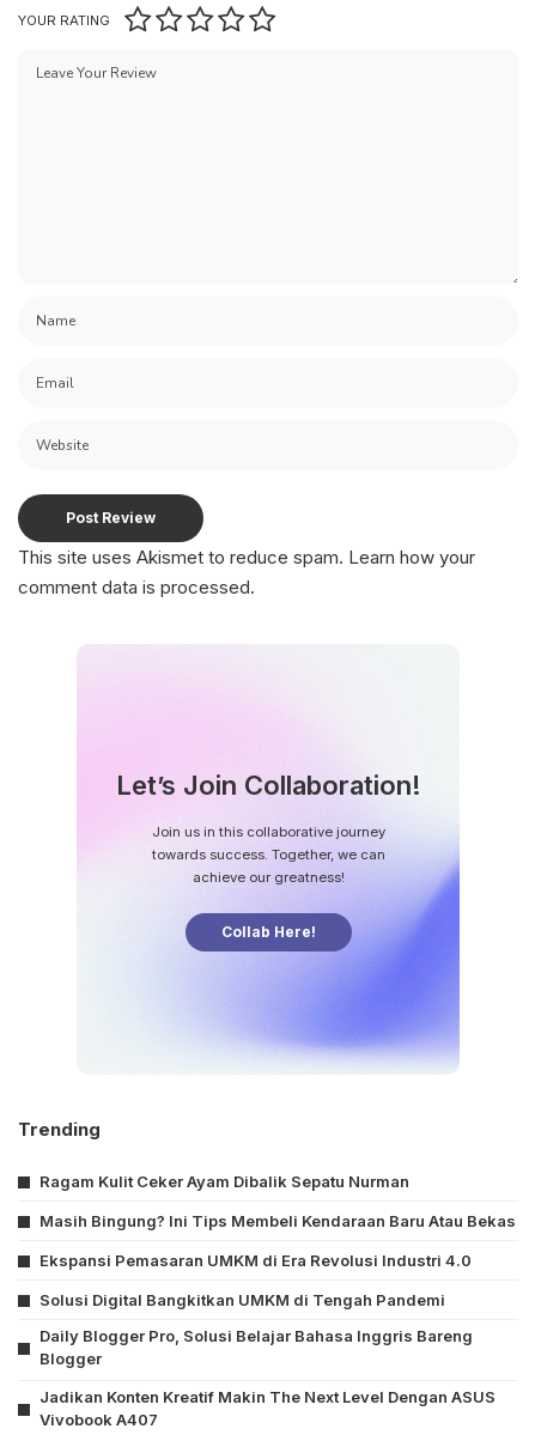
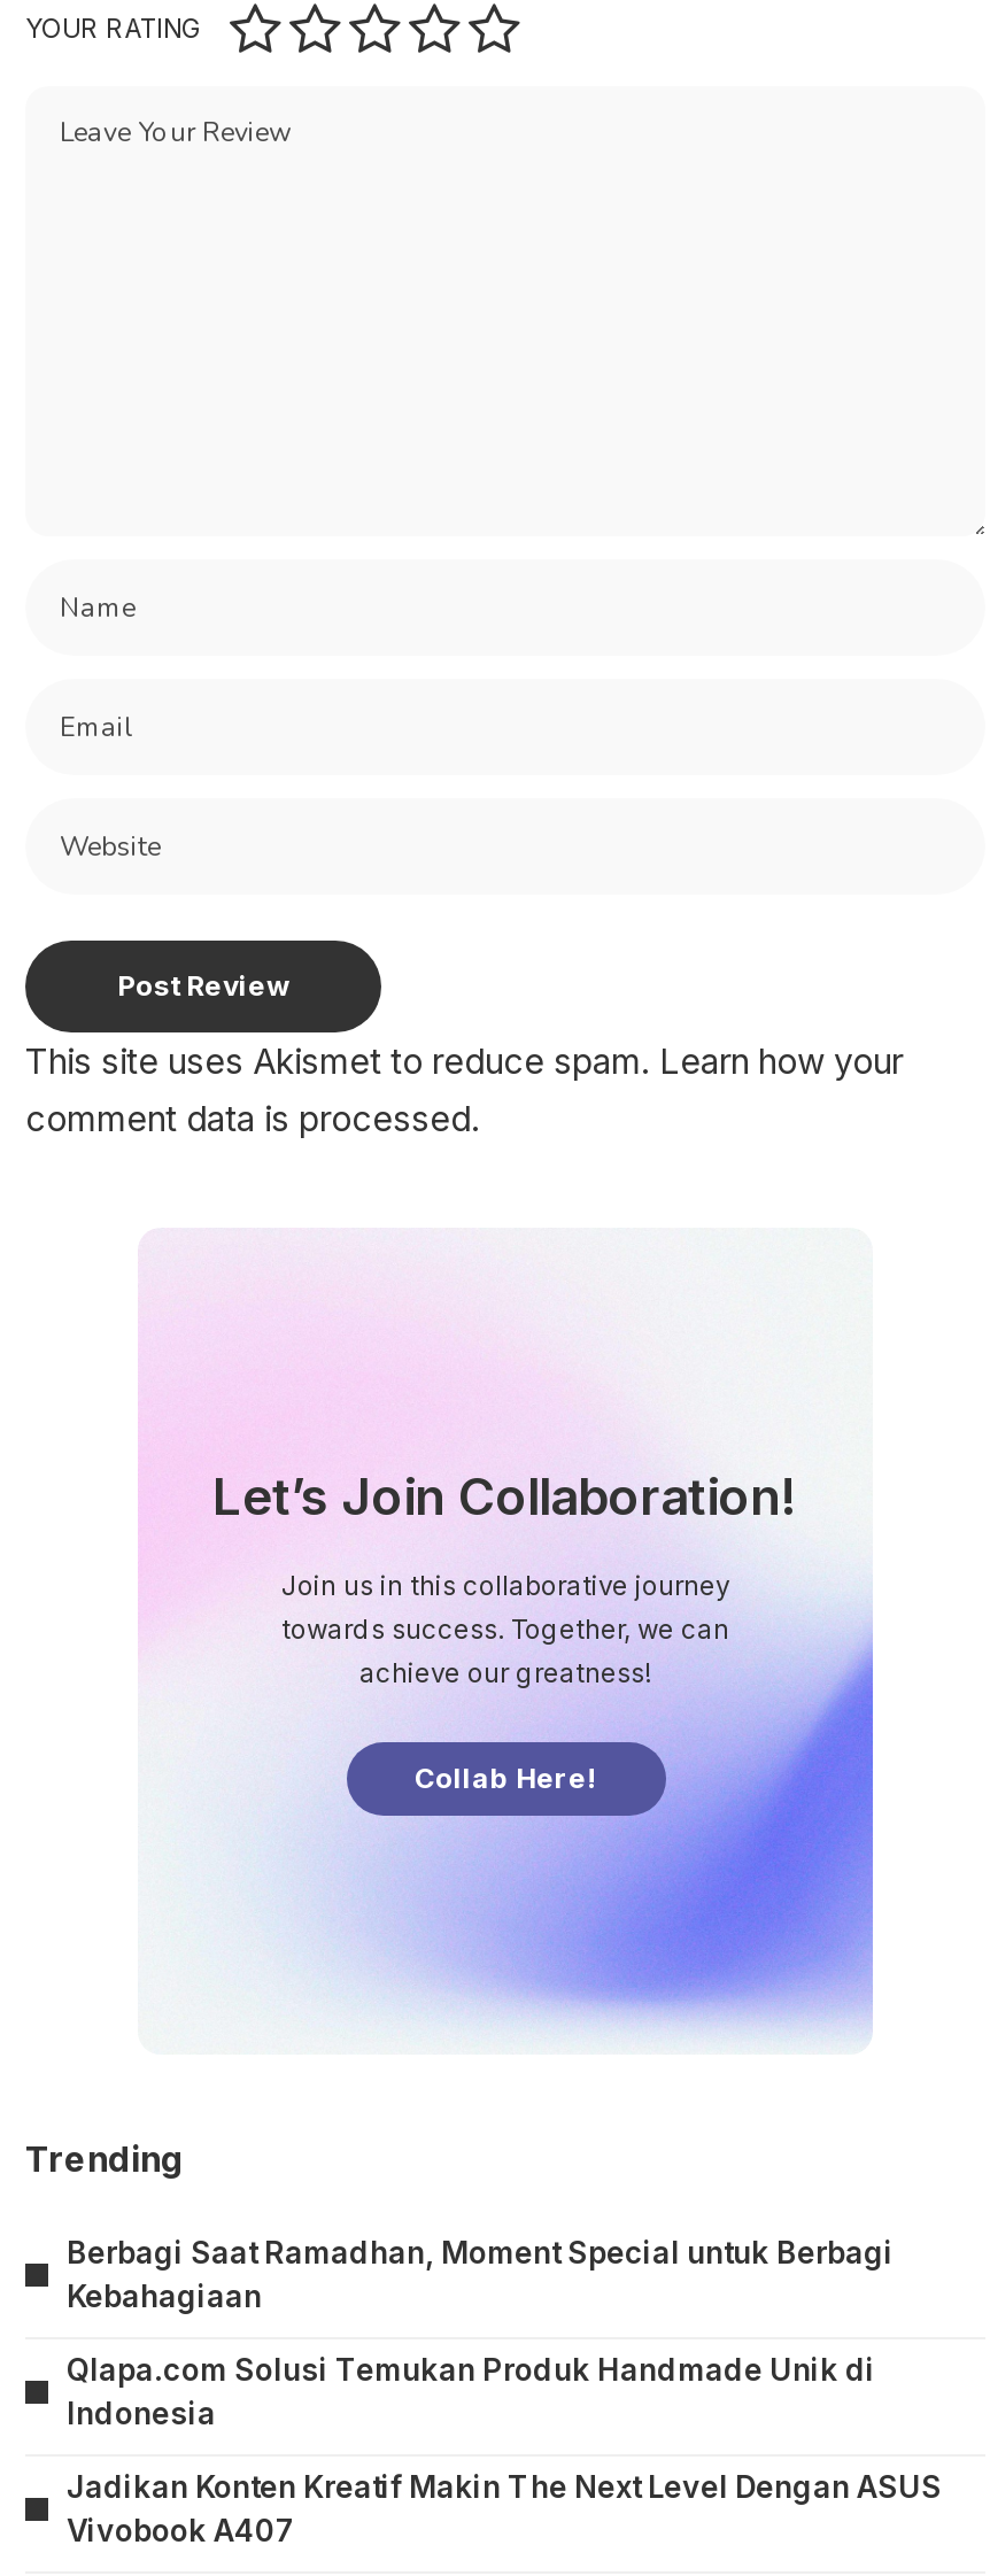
[39,1172,516,1368] Ragam Kulit Ceker Ayam Dibalik Sepatu Nurman | Masih Bingung? Ini Tips Membeli Kendaraan Baru Atau Bekas | Ekspansi Pemasaran UMKM di Era Revolusi Industri 4.0 | Solusi Digital Bangkitkan UMKM di Tengah Pandemi | Daily Blogger Pro, Solusi Belajar Bahasa Inggris Bareng | Blogger -> [67,2234,894,2431] Berbagi Saat Ramadhan, Moment Special untuk Berbagi | Kebahagiaan | Qlapa.com Solusi Temukan Produk Handmade Unik di | Indonesia

